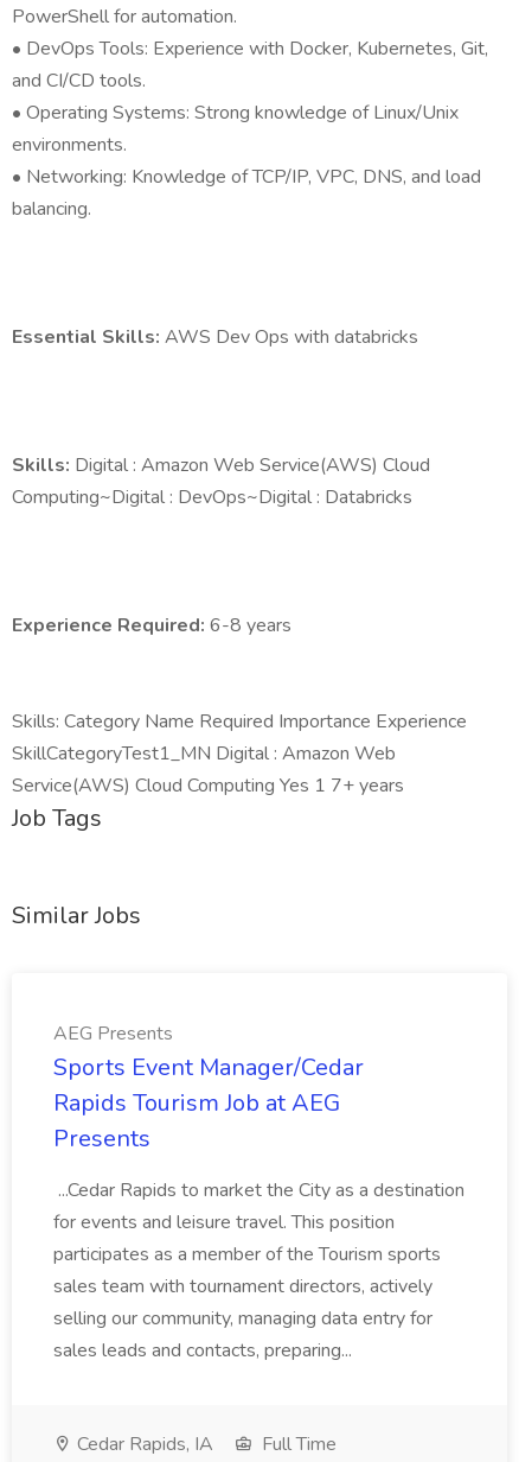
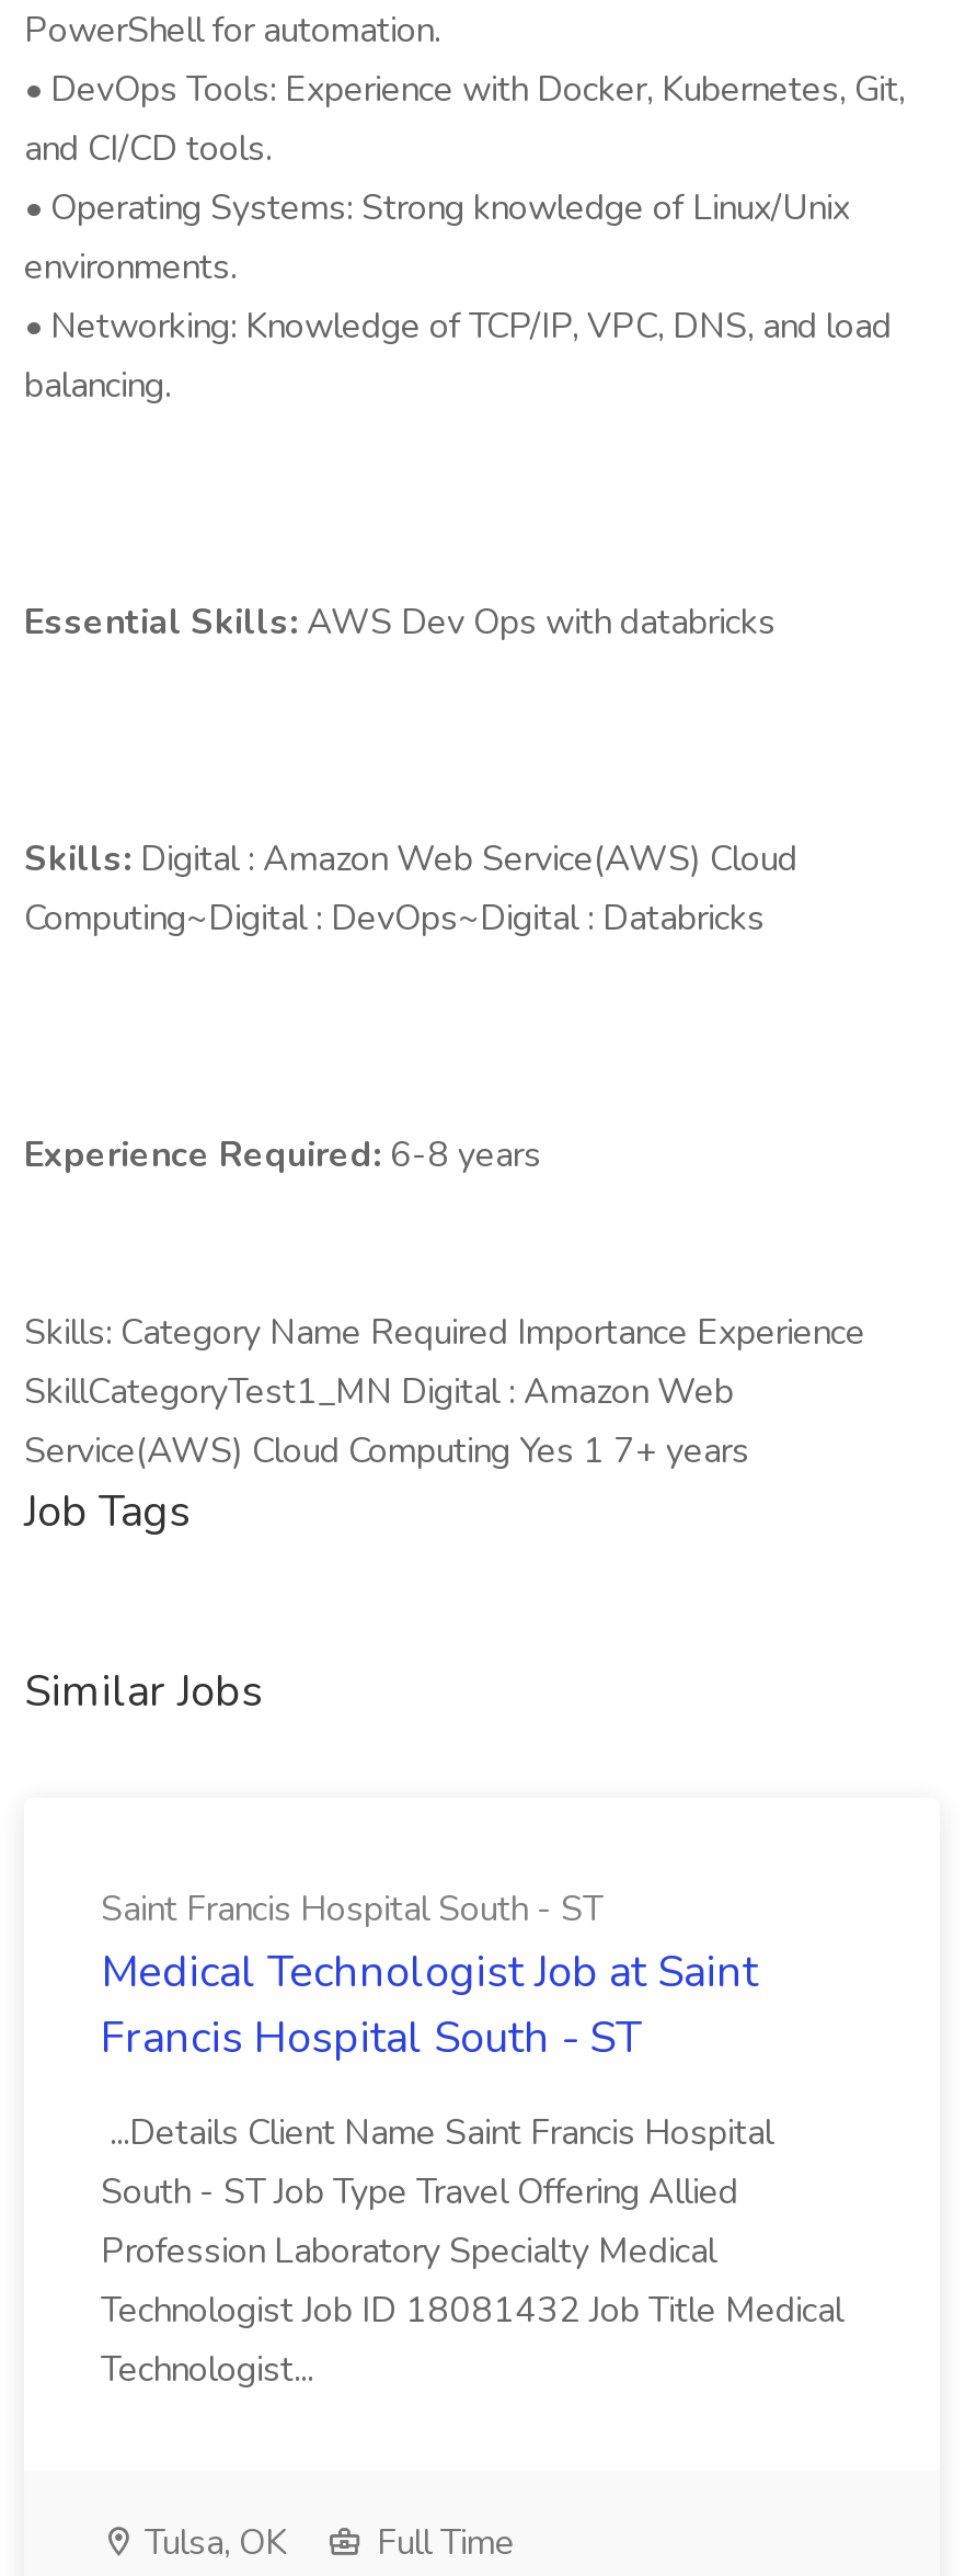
[53,1021,364,1155] AEG Presents | Sports Event Manager/Cedar | Rapids Tourism Job at AEG | Presents -> [101,1885,758,2067] Saint Francis Hospital South - ST | Medical Technologist Job at Saint | Francis Hospital South - ST
[53,1177,464,1364] ...Cedar Rapids to market the City as a destination | for events and leisure travel. This position | participates as a member of the Tourism sports | sales team with tournament directors, actively | selling our community, managing data entry for | sales leads and contacts, preparing... -> [101,2109,843,2394] ...Details Client Name Saint Francis Hospital | South - ST Job Type Travel Offering Allied | Profession Laboratory Specialty Medical | Technologist Job ID 18081432 Job Title Medical | Technologist...
[72,1431,213,1457] Cedar Rapids, IA -> [136,2519,287,2567] Tulsa, OK

